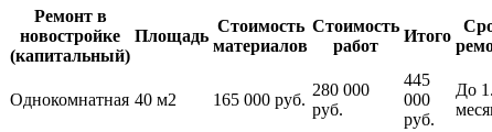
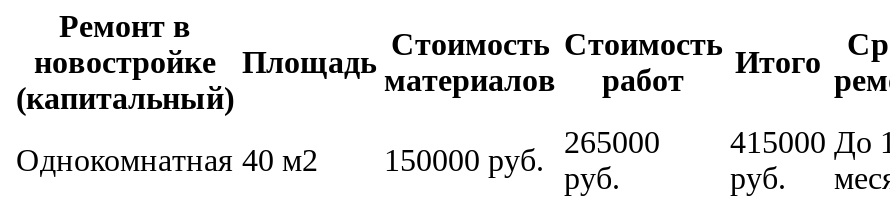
[404,70,430,109] 445 | 000 -> [730,125,826,159] 415000
[312,80,370,99] 280 000 -> [564,125,660,159] 265000
[10,90,306,109] Однокомнатная 40 м2 165 000 руб. -> [16,143,544,177] Однокомнатная 40 м2 150000 руб.

